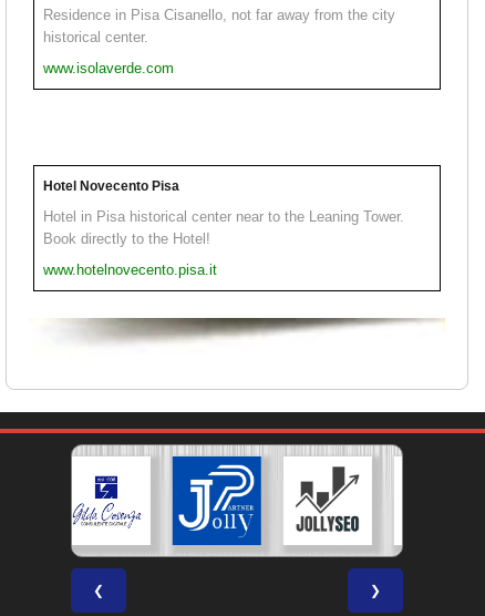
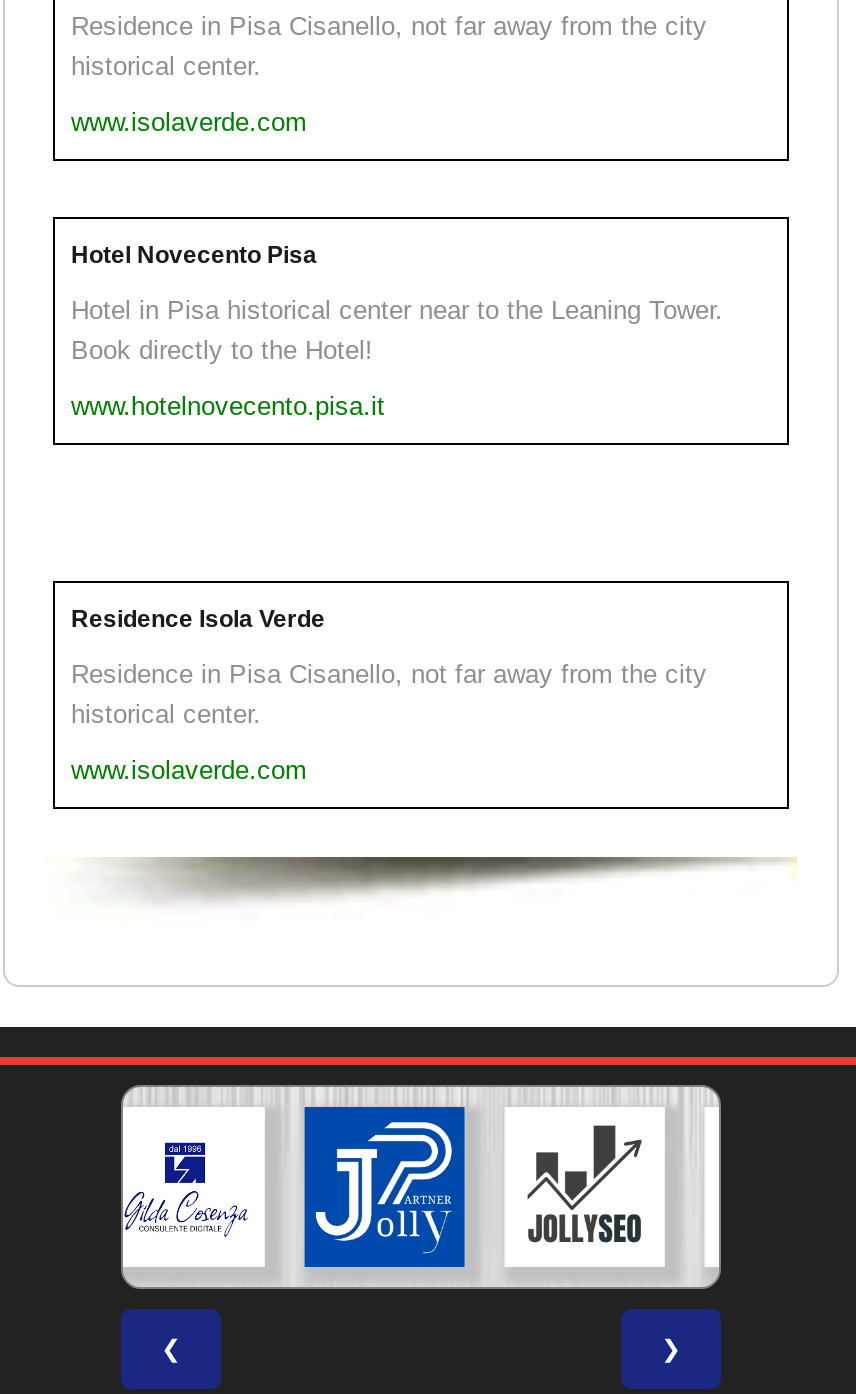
moved [43,179,404,279] -> [71,242,723,422]: Hotel Novecento Pisa | Hotel in Pisa historical center near to the Leaning Tower. | Book directly to the Hotel! | www.hotelnovecento.pisa.it
none -> [71,606,707,786] Residence Isola Verde | Residence in Pisa Cisanello, not far away from the city | historical center. | www.isolaverde.com

